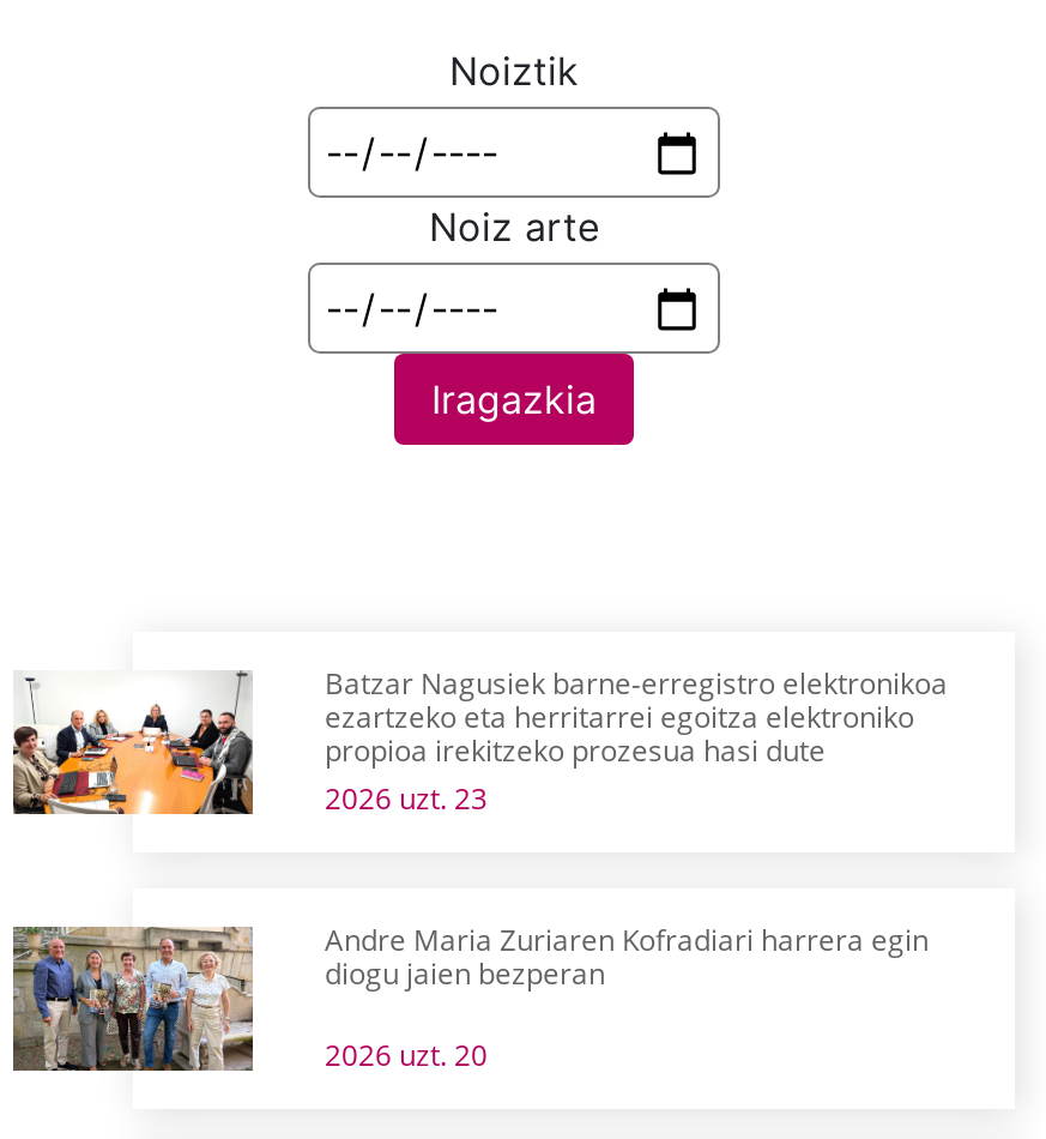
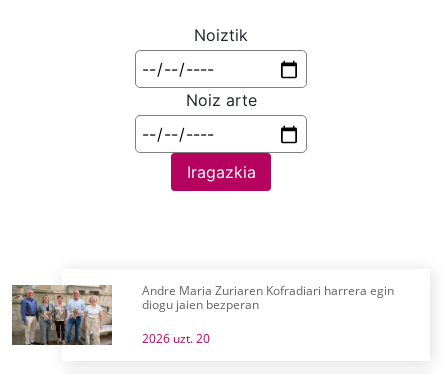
[13,663,948,819] [image] | Batzar Nagusiek barne-erregistro elektronikoa | ezartzeko eta herritarrei egoitza elektroniko | propioa irekitzeko prozesua hasi dute | 2026 uzt. 23 -> none

